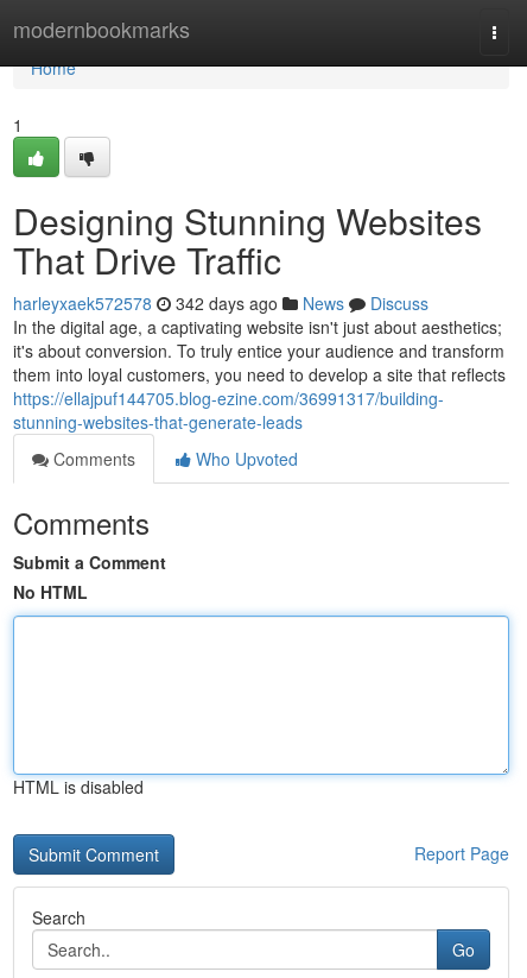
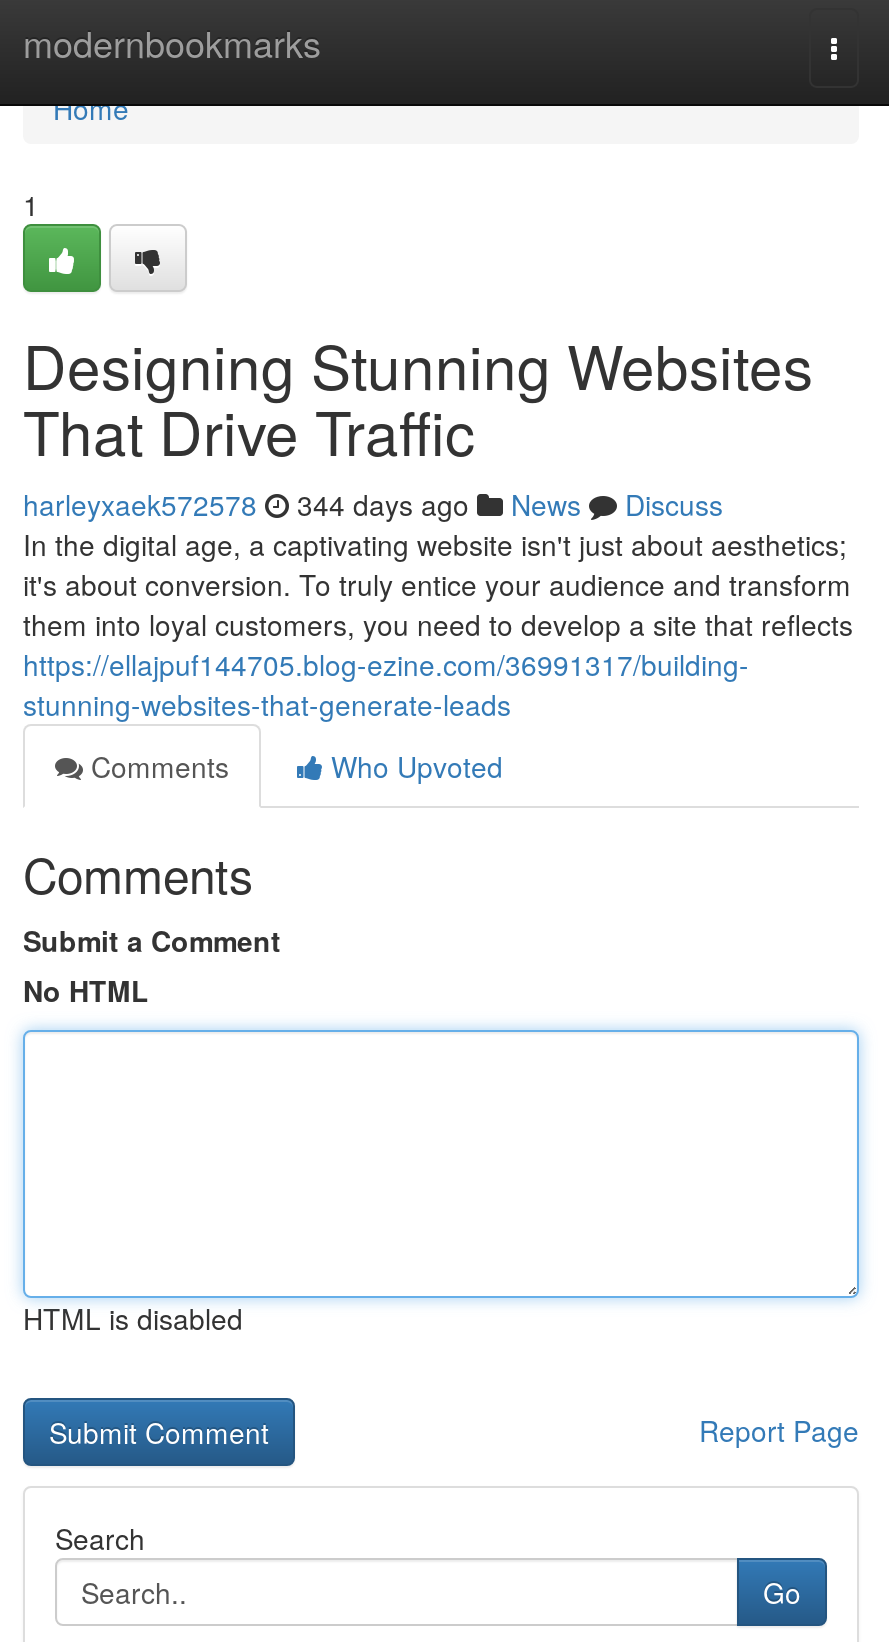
[13,291,428,315] harleyxaek572578 342 days ago News Discuss -> [23,484,723,524] harleyxaek572578 344 days ago News Discuss

